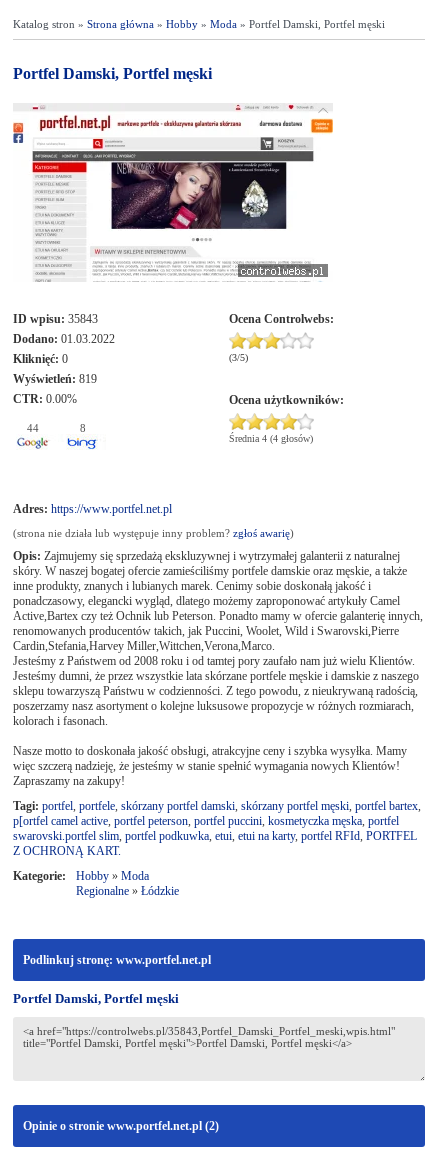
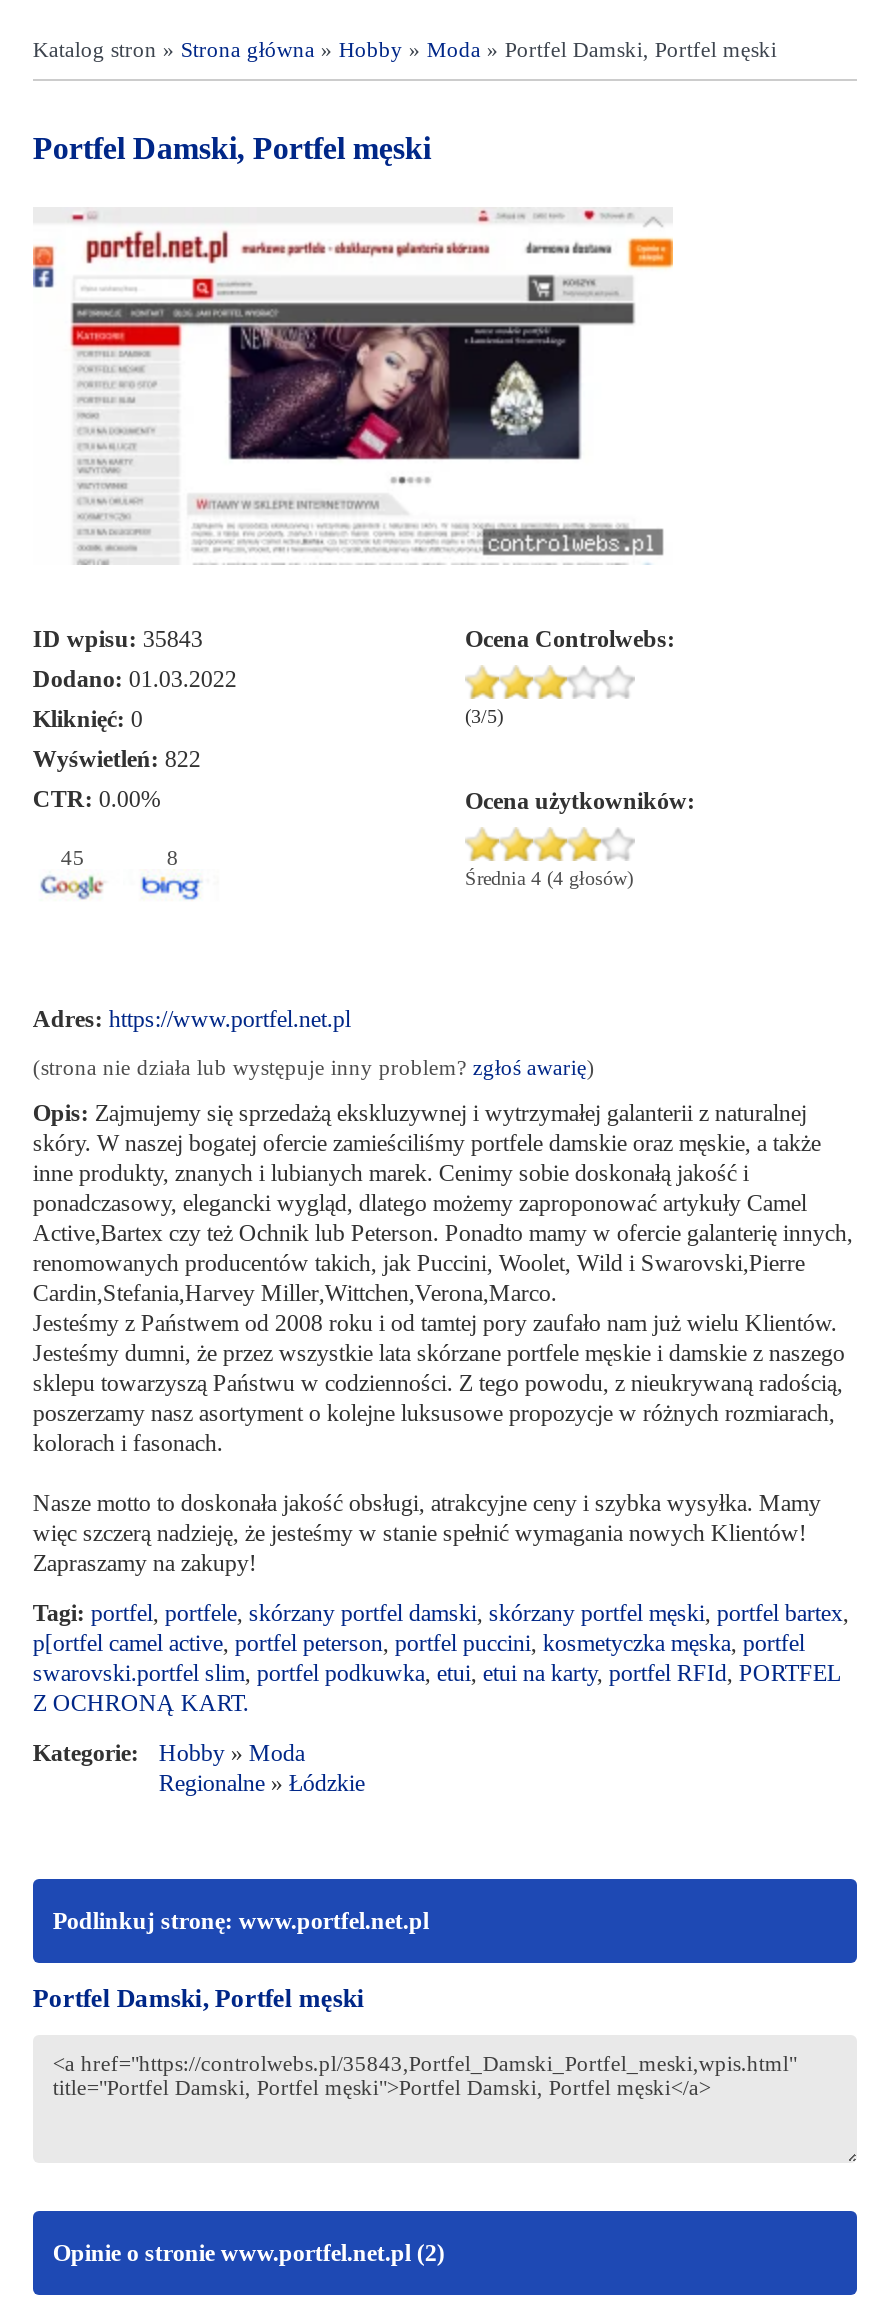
[13,372,97,386] Wyświetleń: 819 -> [33,745,201,773] Wyświetleń: 822
[27,422,39,434] 44 -> [61,845,85,869] 45

